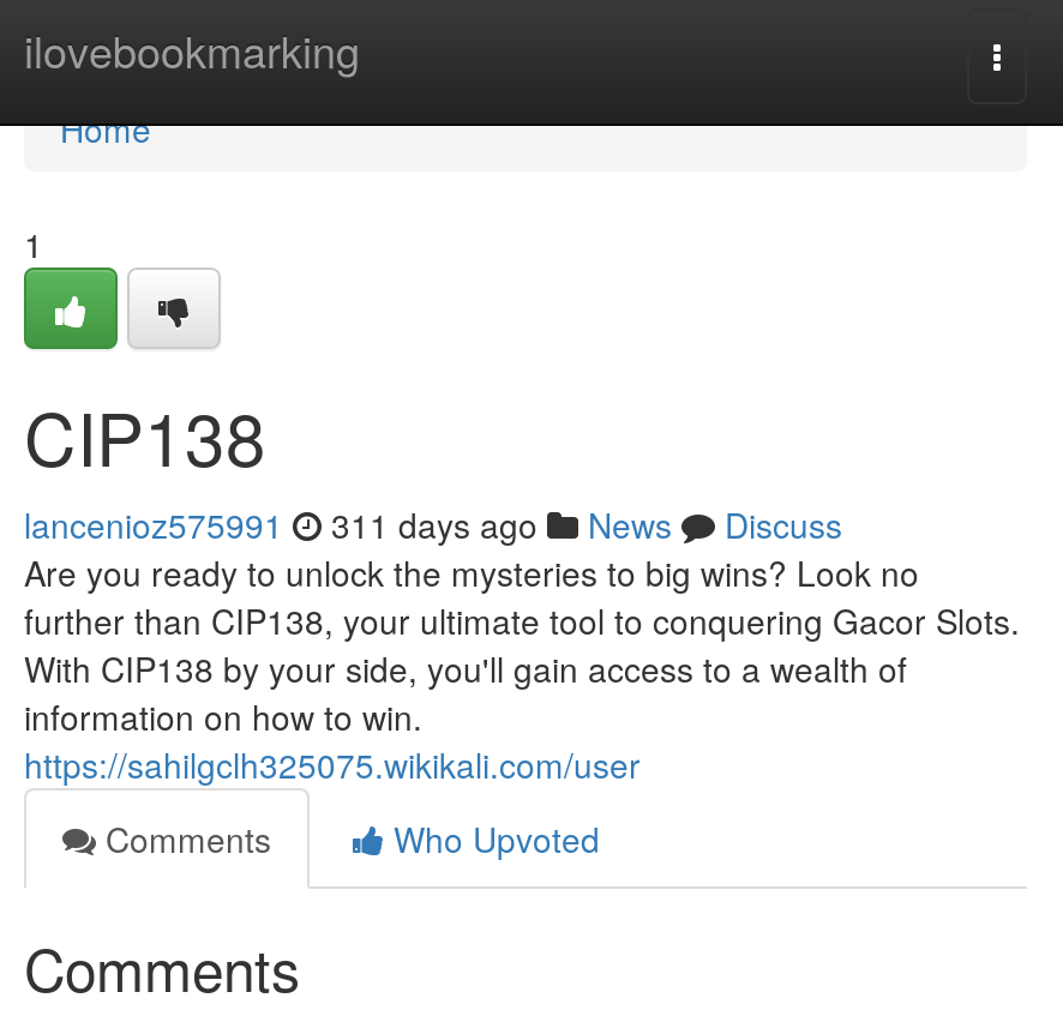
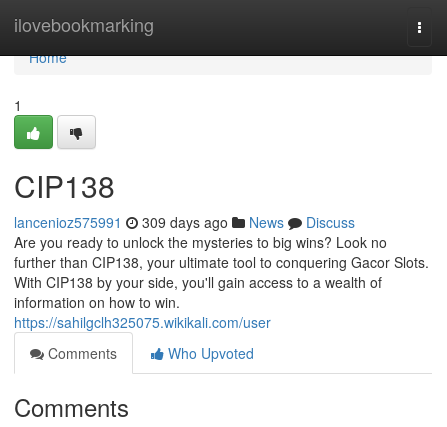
[24,500,842,548] lancenioz575991 311 days ago News Discuss -> [14,212,355,232] lancenioz575991 309 days ago News Discuss

